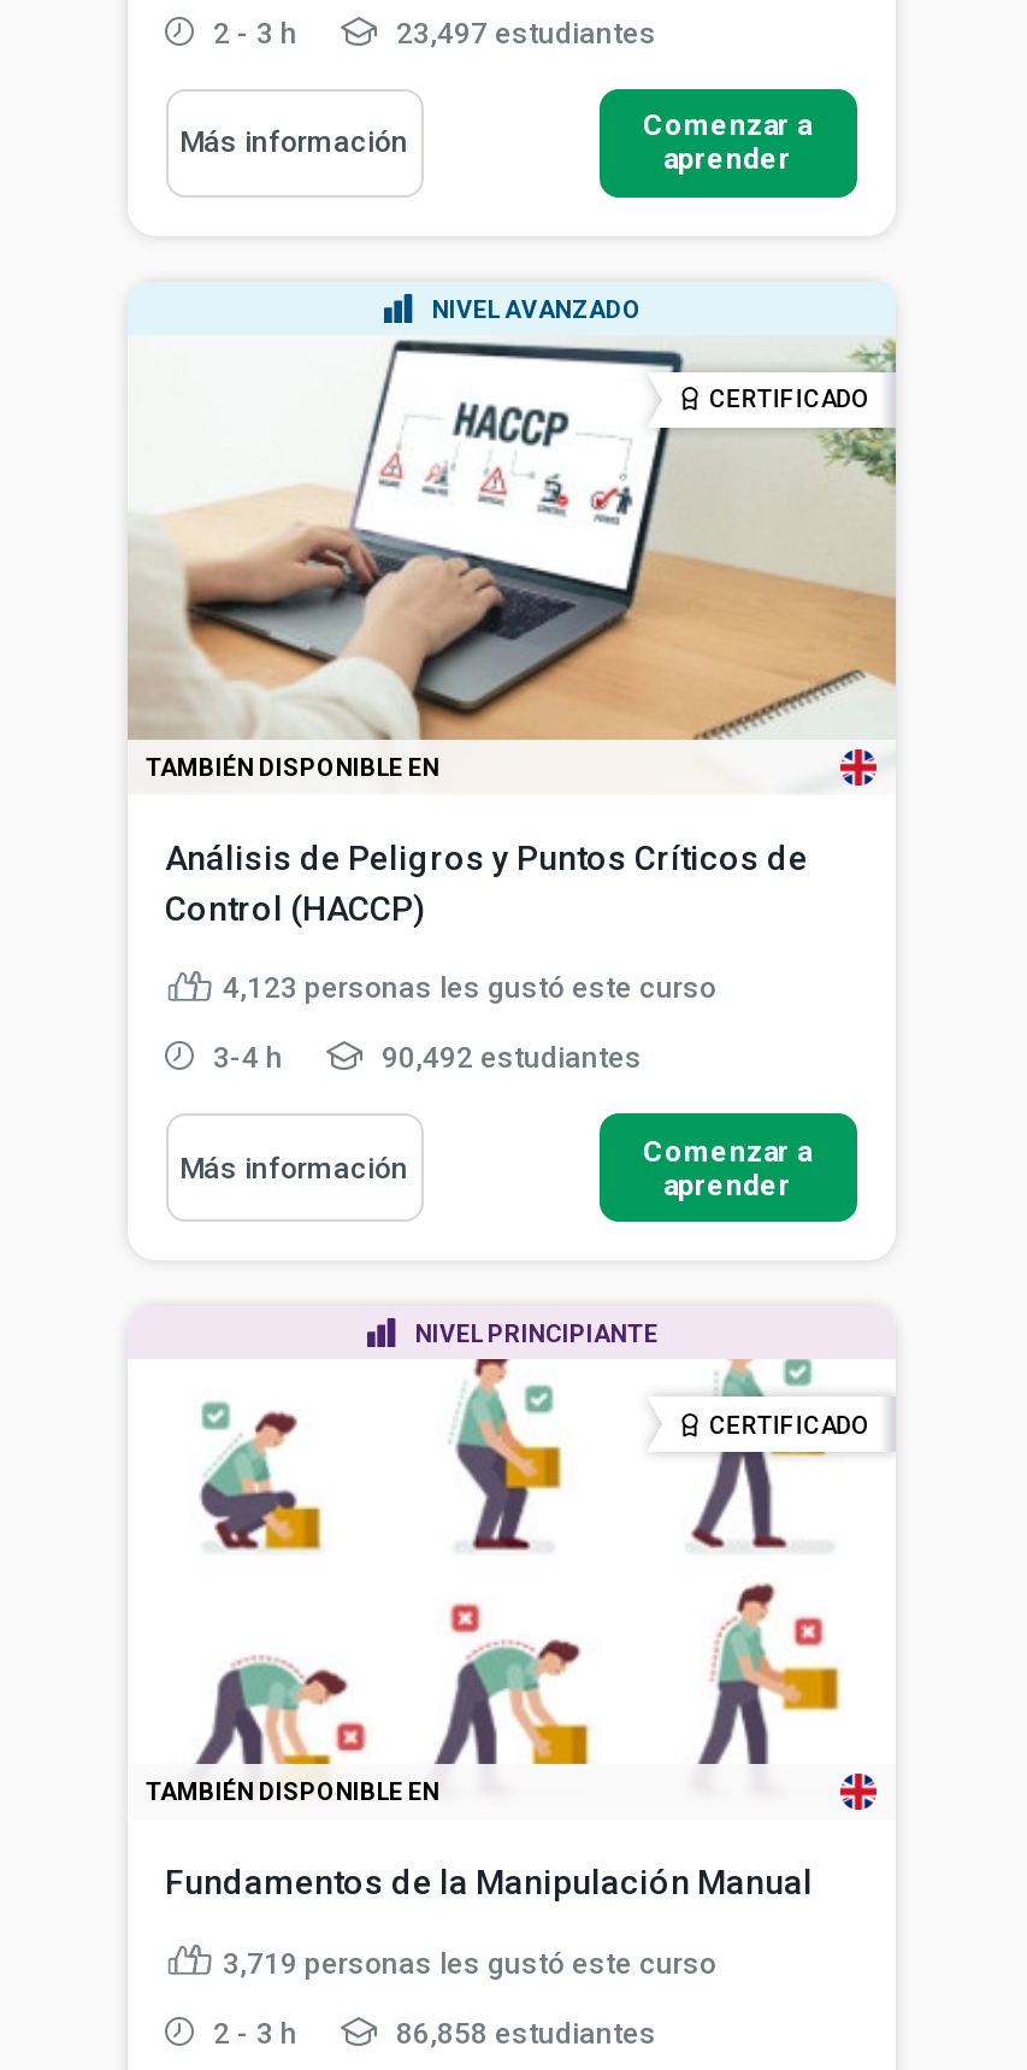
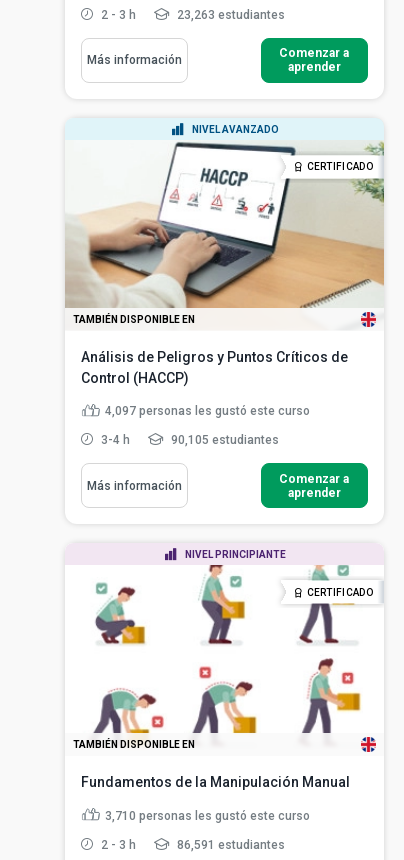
[389,16,656,49] 23,497 estudiantes -> [173,7,284,21] 23,263 estudiantes
[223,972,716,1005] 4,123 personas les gustó este curso -> [104,404,309,418] 4,097 personas les gustó este curso
[374,1041,642,1075] 90,492 estudiantes -> [167,433,278,447] 90,105 estudiantes
[223,1947,716,1980] 3,719 personas les gustó este curso -> [104,809,309,823] 3,710 personas les gustó este curso
[389,2016,656,2050] 86,858 estudiantes -> [173,837,284,851] 86,591 estudiantes

